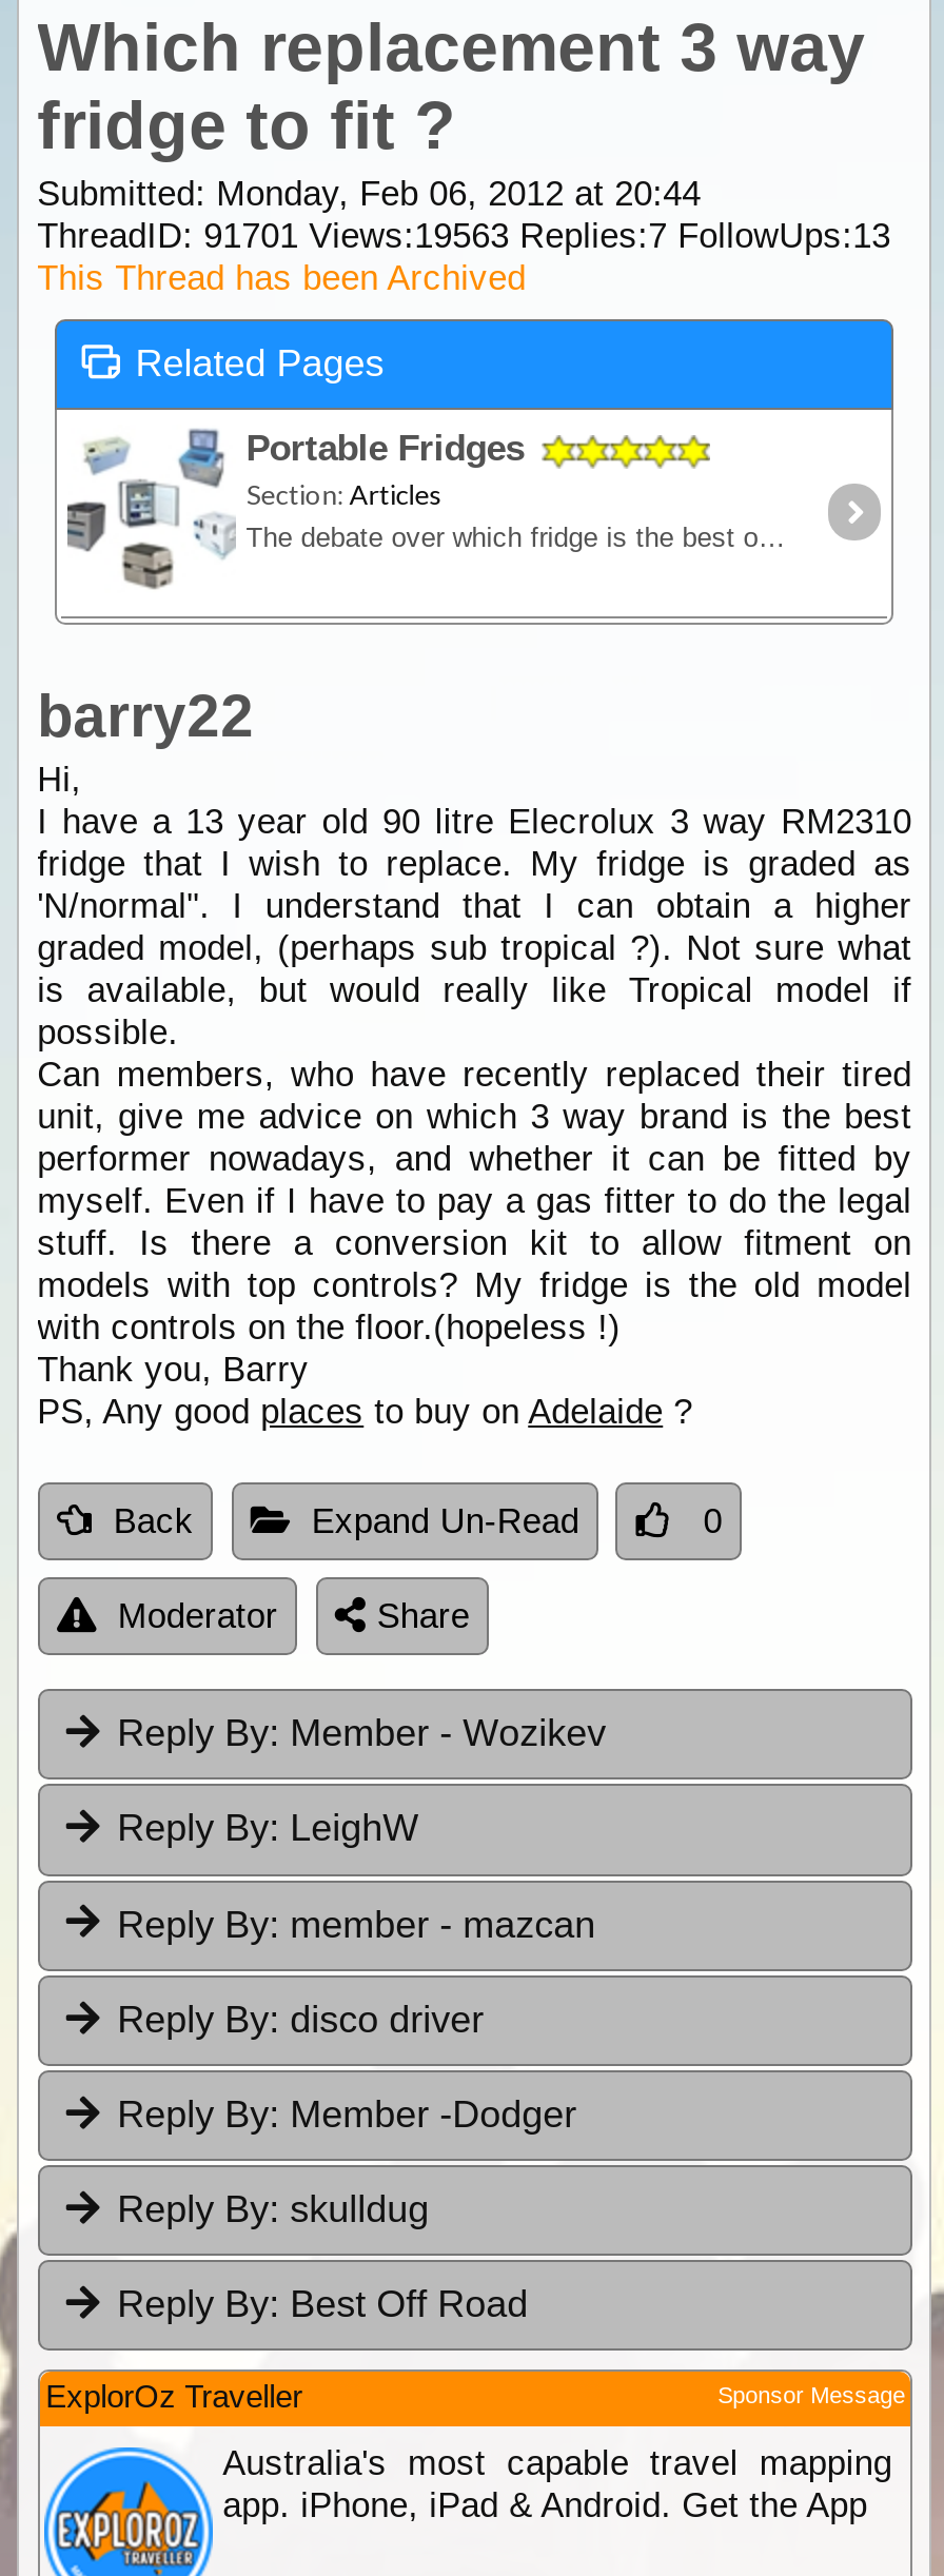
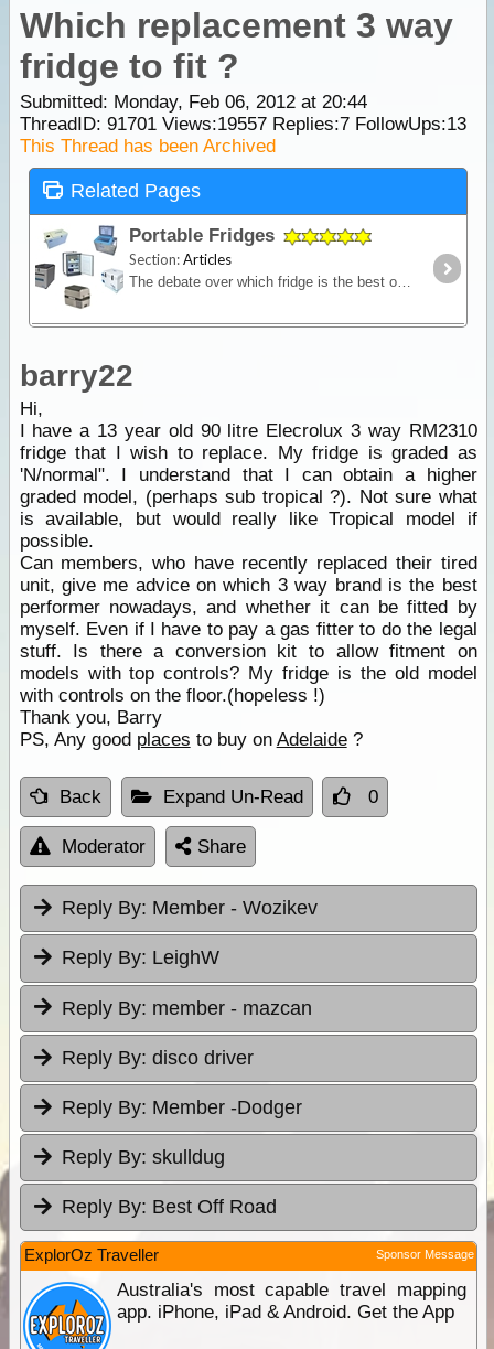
[37,216,890,256] ThreadID: 91701 Views:19563 Replies:7 FollowUps:13 -> [19,114,466,134] ThreadID: 91701 Views:19557 Replies:7 FollowUps:13

